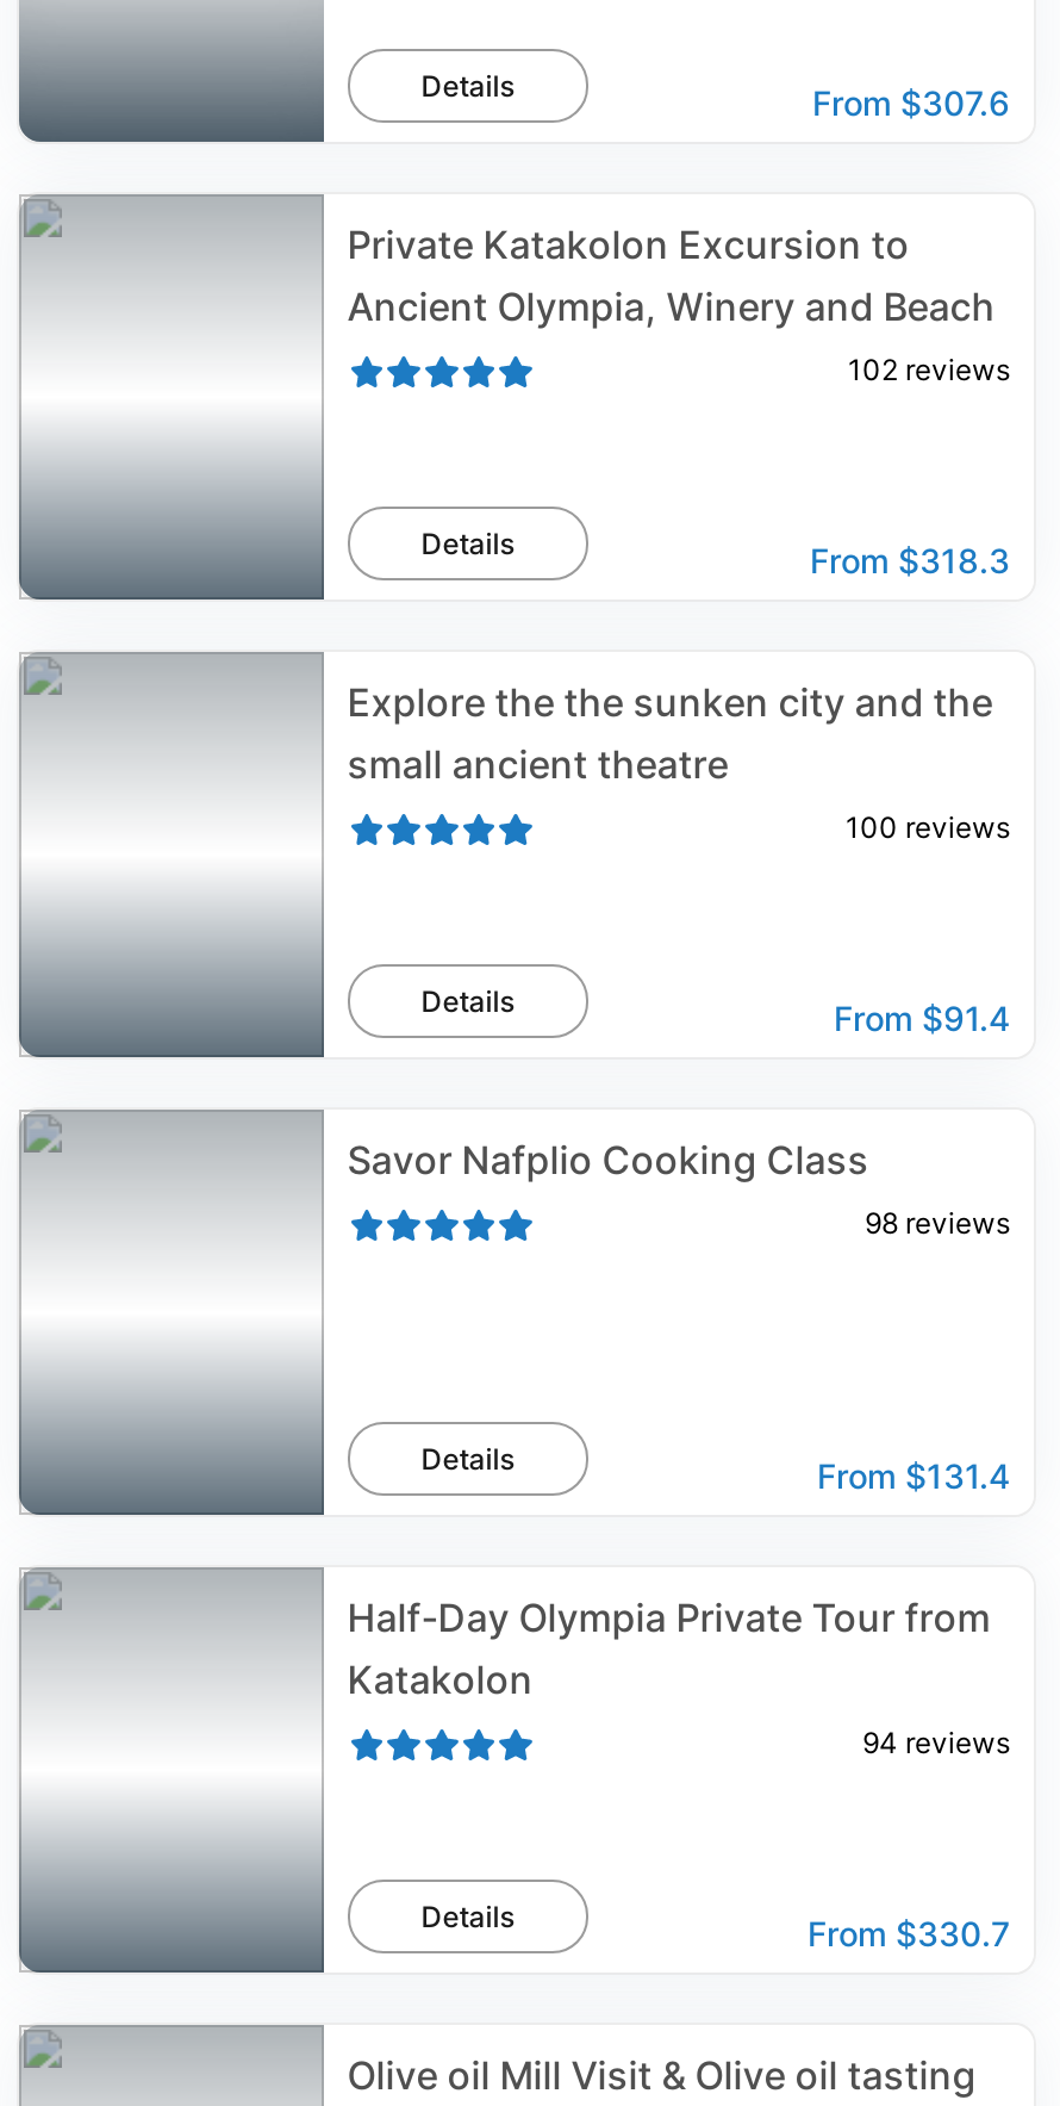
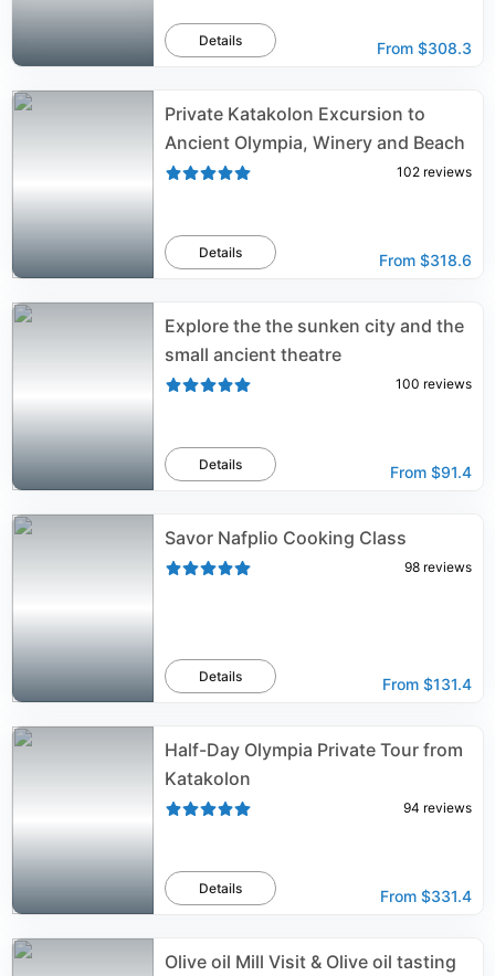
[812,82,1010,123] From $307.6 -> [377,39,472,57] From $308.3
[810,540,1010,580] From $318.3 -> [379,251,472,269] From $318.6
[808,1913,1010,1953] From $330.7 -> [380,887,472,905] From $331.4

